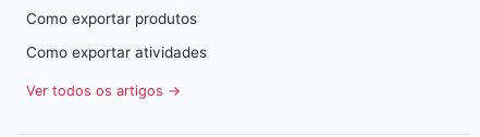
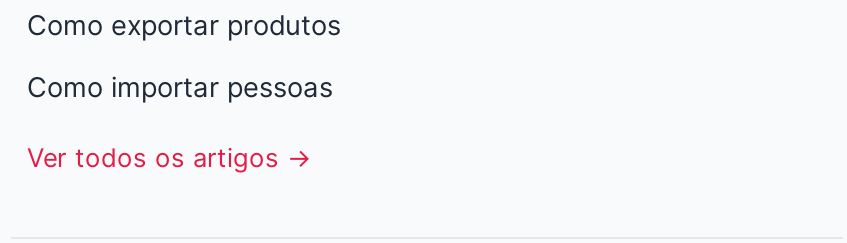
[26,44,207,61] Como exportar atividades -> [27,72,333,104] Como importar pessoas

